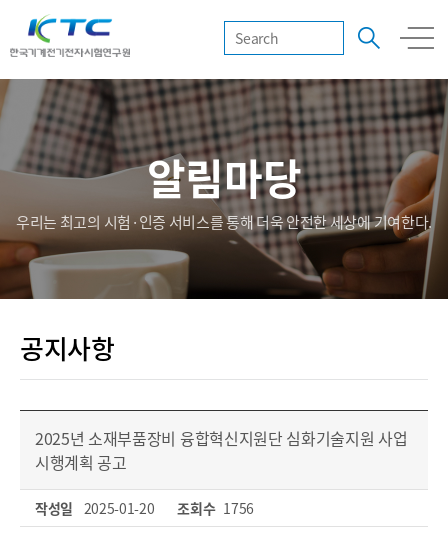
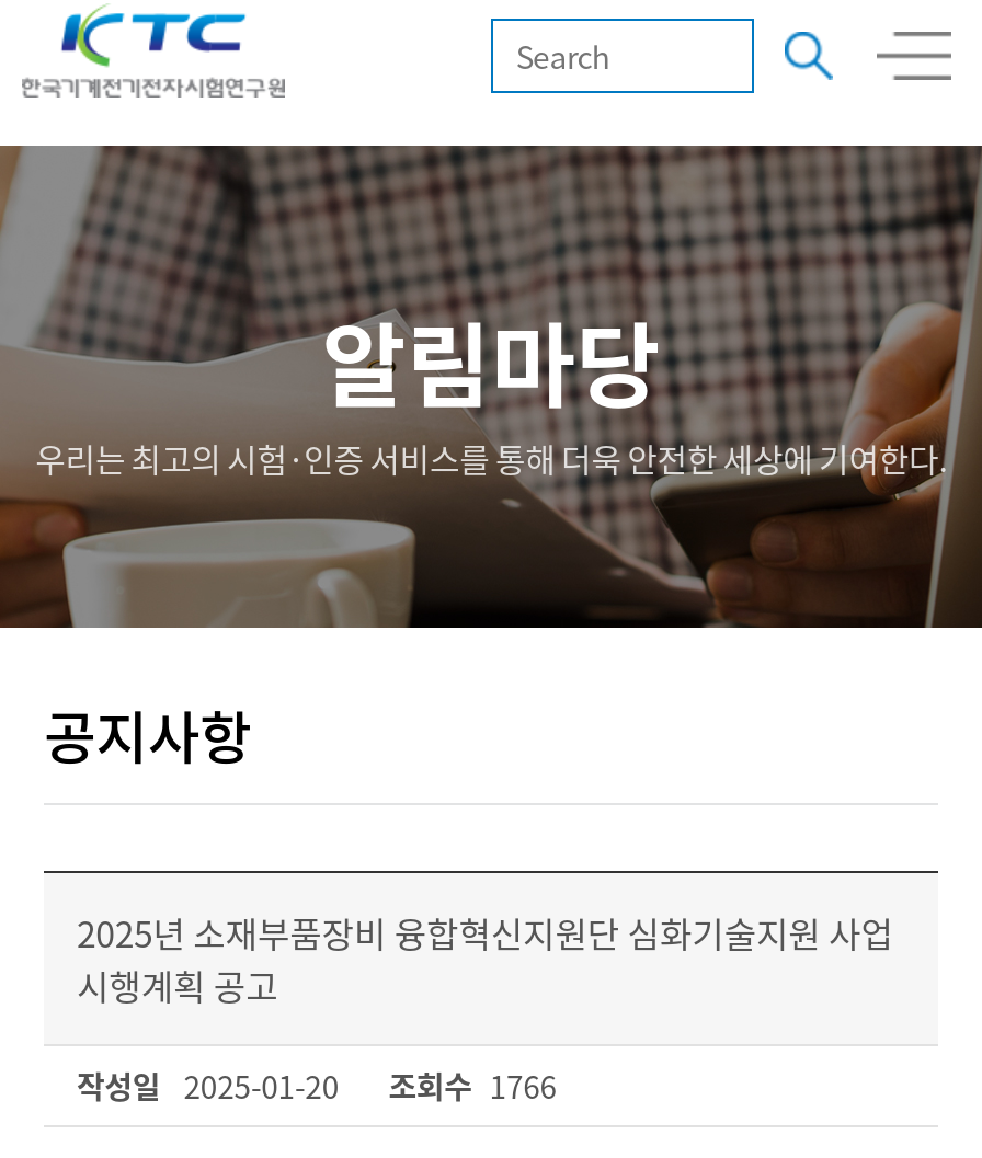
[35,498,254,518] 작성일 2025-01-20 조회수 1756 -> [77,1064,557,1108] 작성일 2025-01-20 조회수 1766

